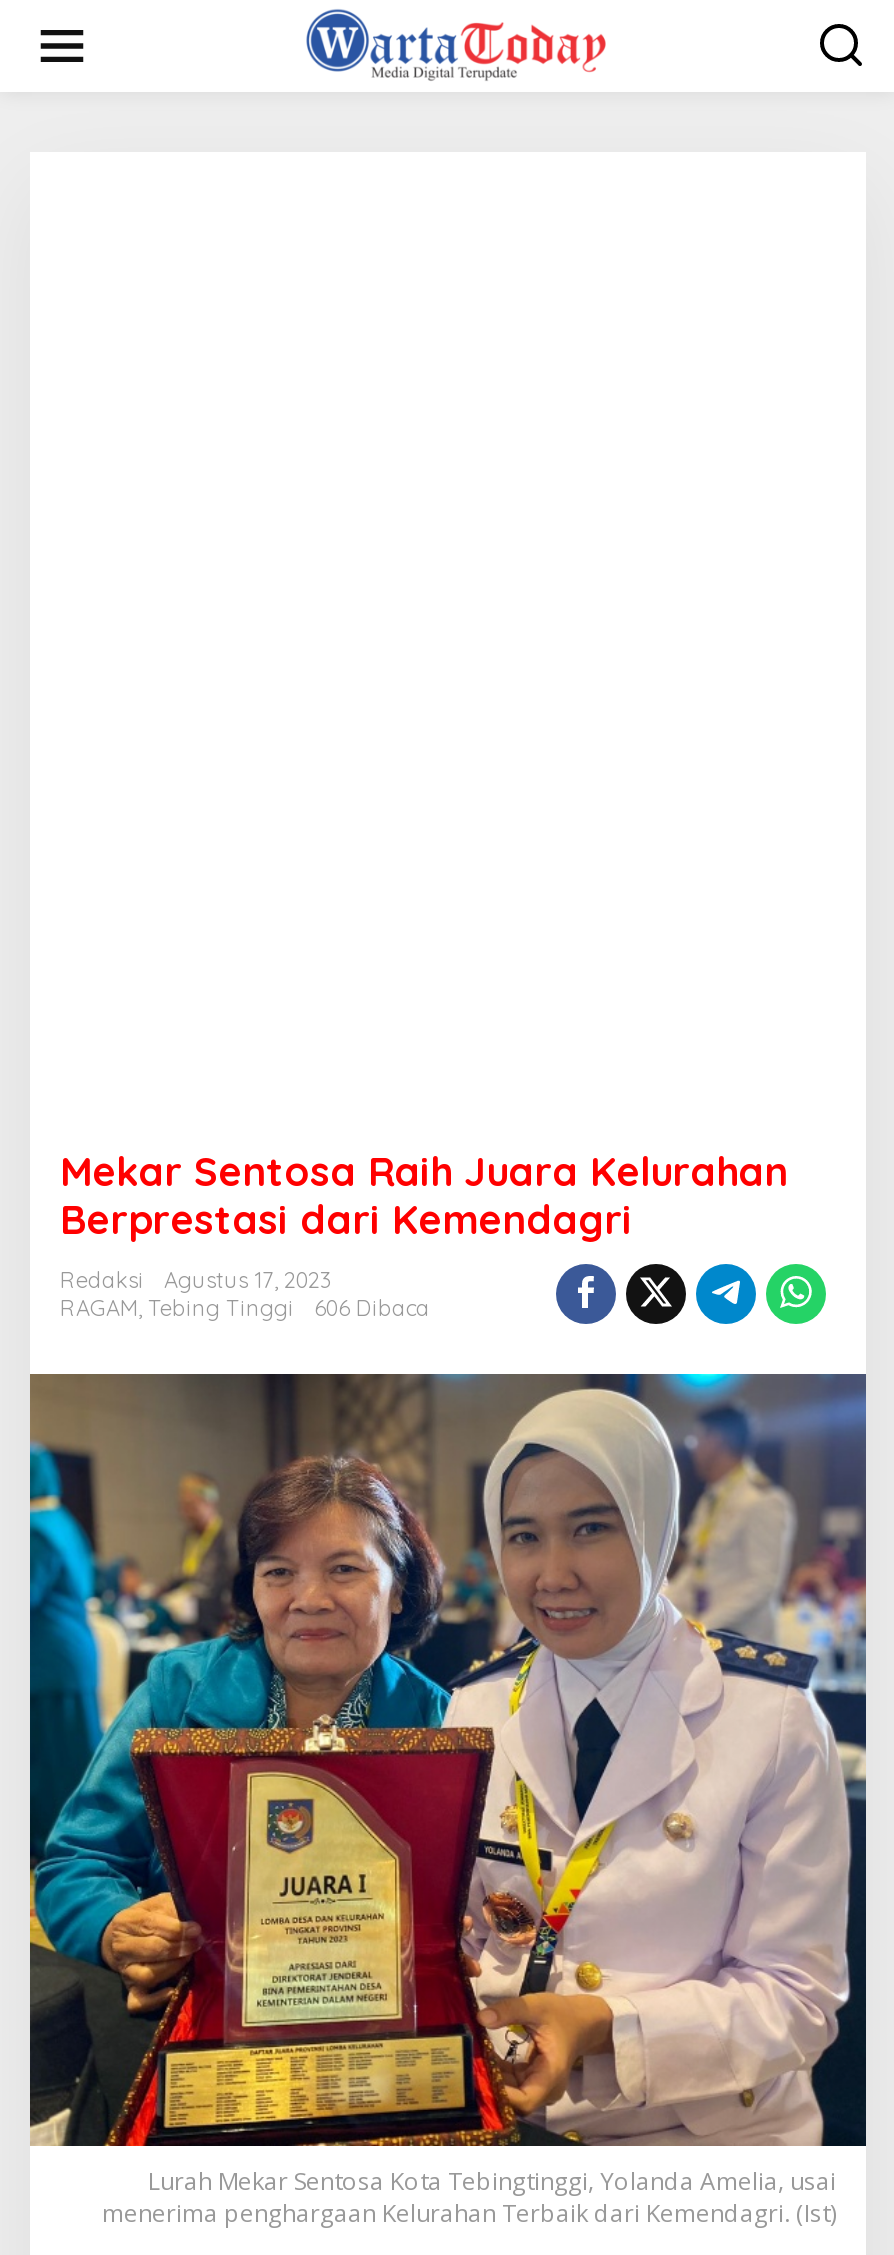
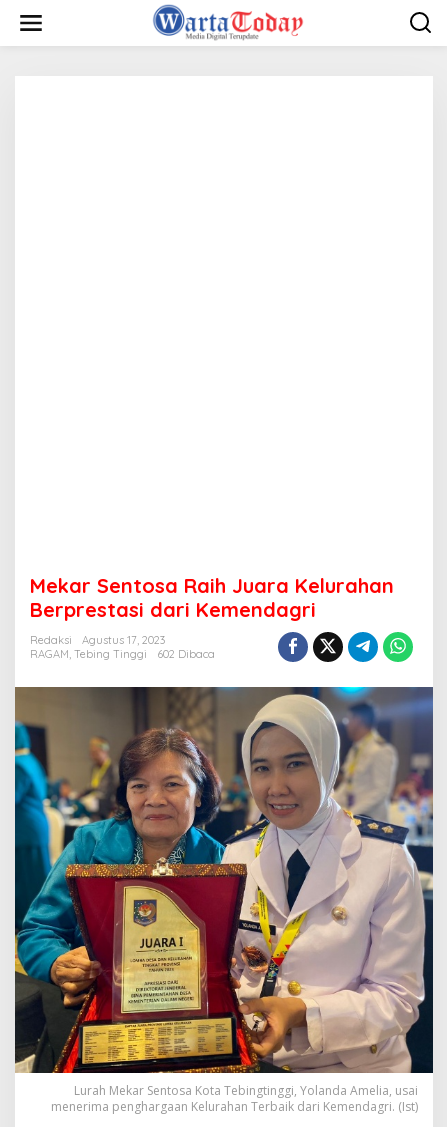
[60,1294,430,1322] RAGAM, Tebing Tinggi 606 Dibaca -> [30,647,215,661] RAGAM, Tebing Tinggi 602 Dibaca

